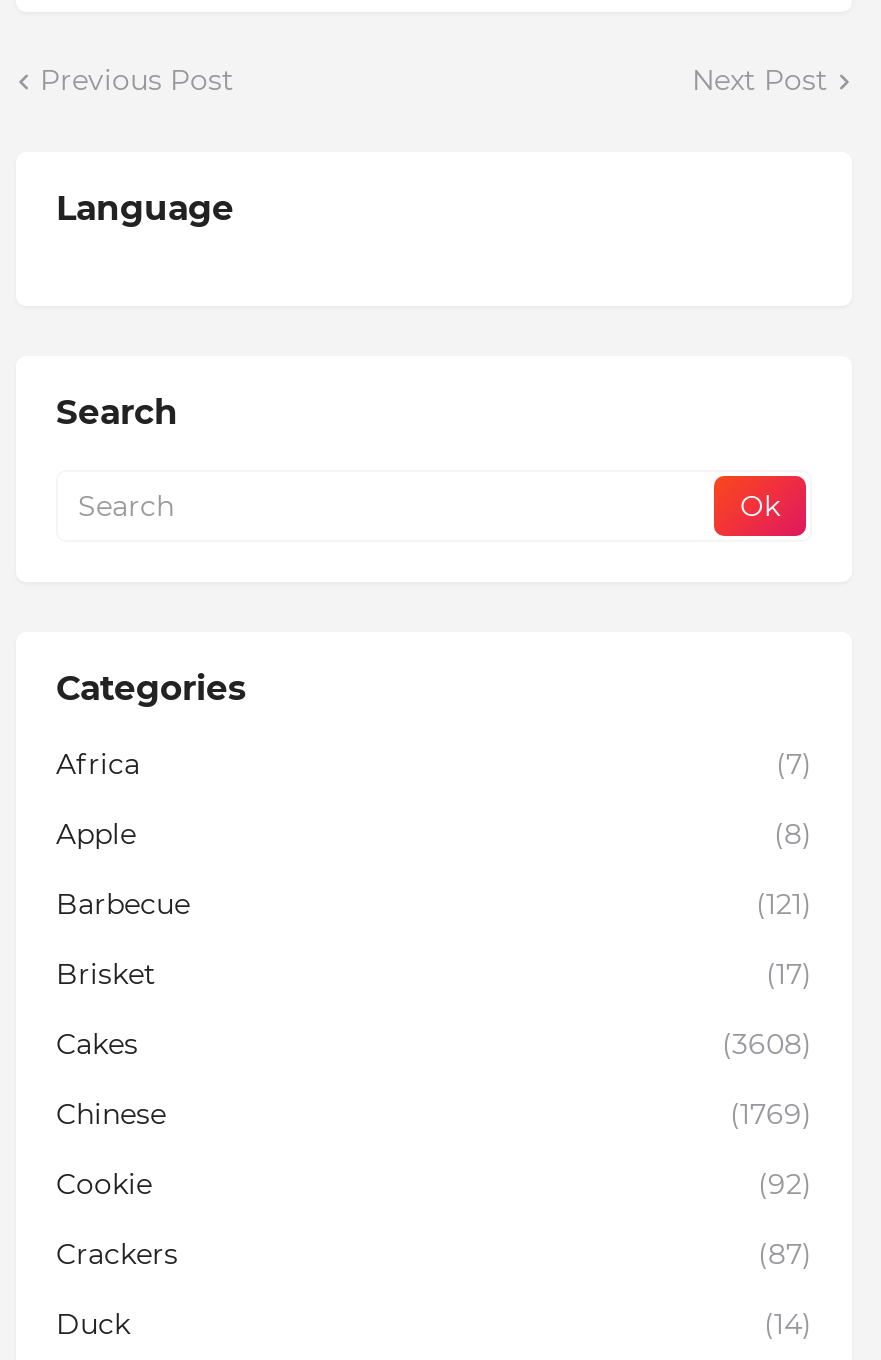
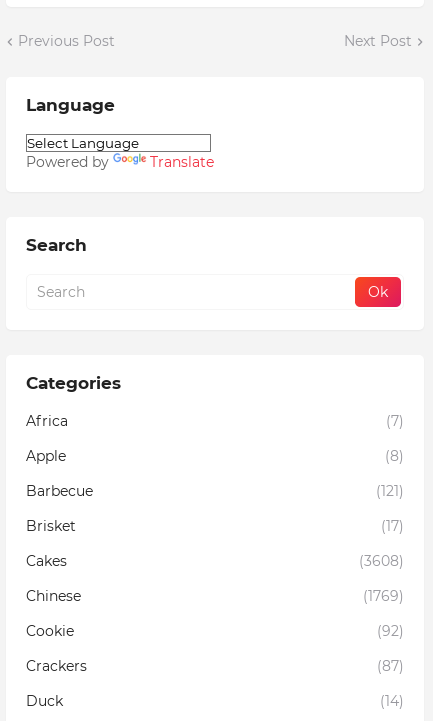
none -> [26,153,214,171] Powered by | Translate

